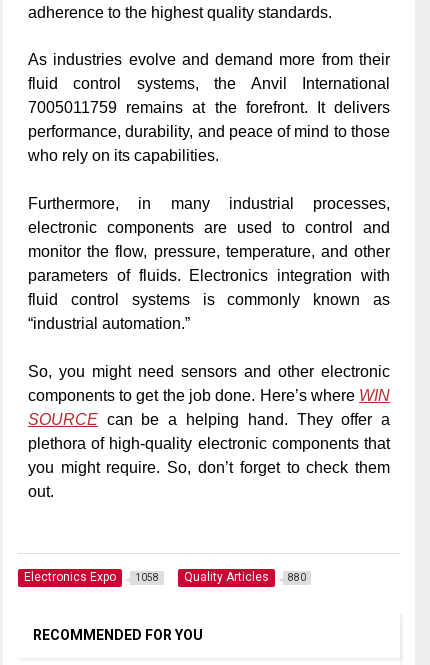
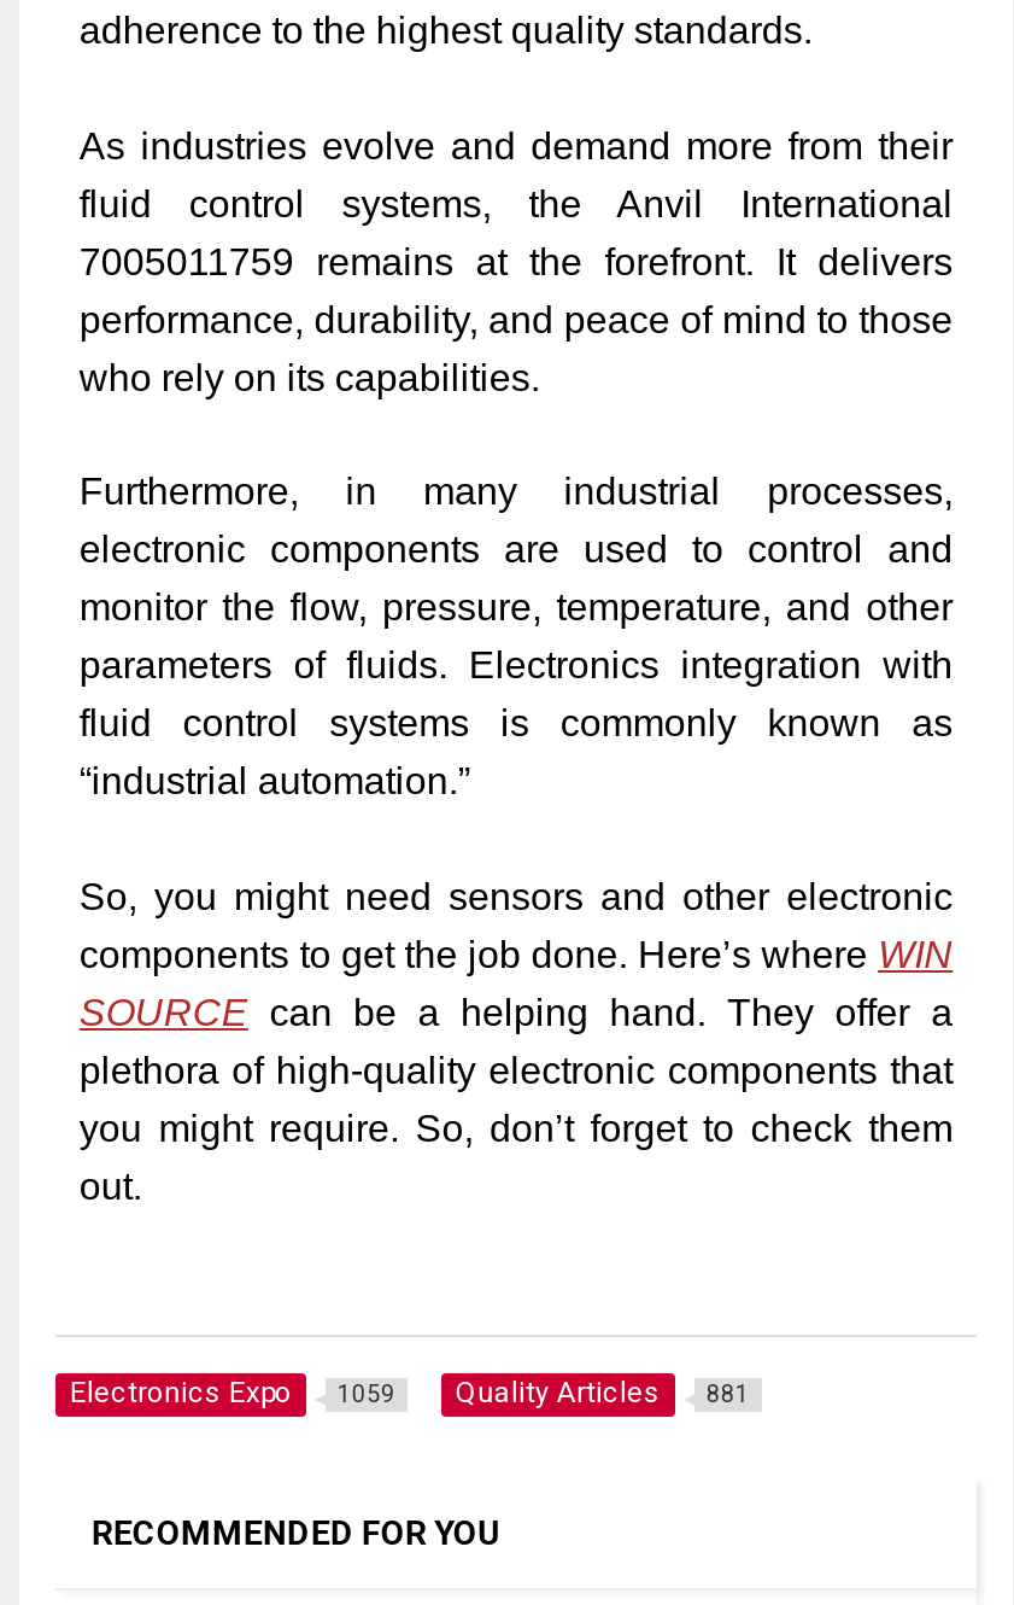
[24,570,159,584] Electronics Expo 1058 -> [70,1376,395,1410] Electronics Expo 1059
[184,570,306,584] Quality Articles 880 -> [456,1376,750,1410] Quality Articles 881

